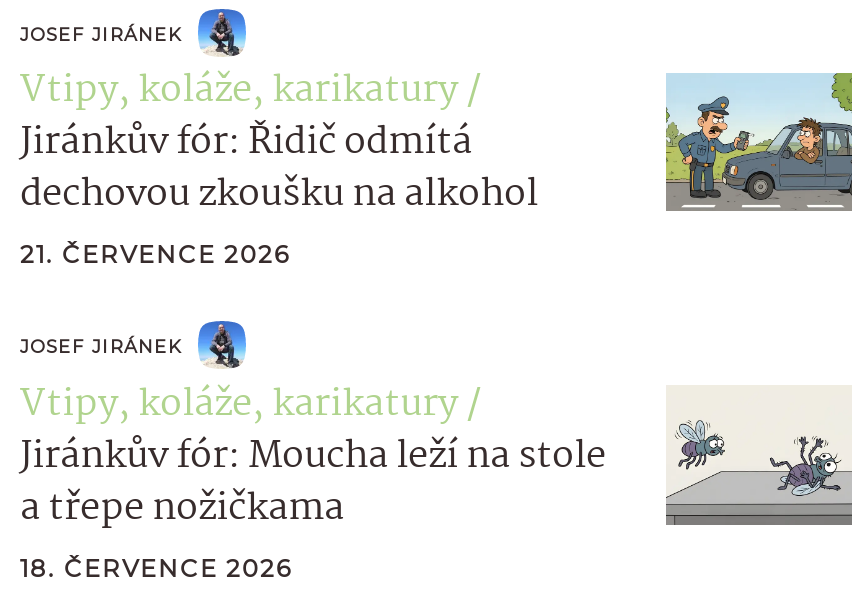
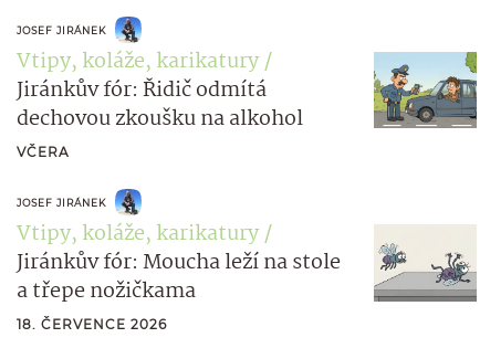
[20,239,290,269] 21. ČERVENCE 2026 -> [17,144,70,160] VČERA

